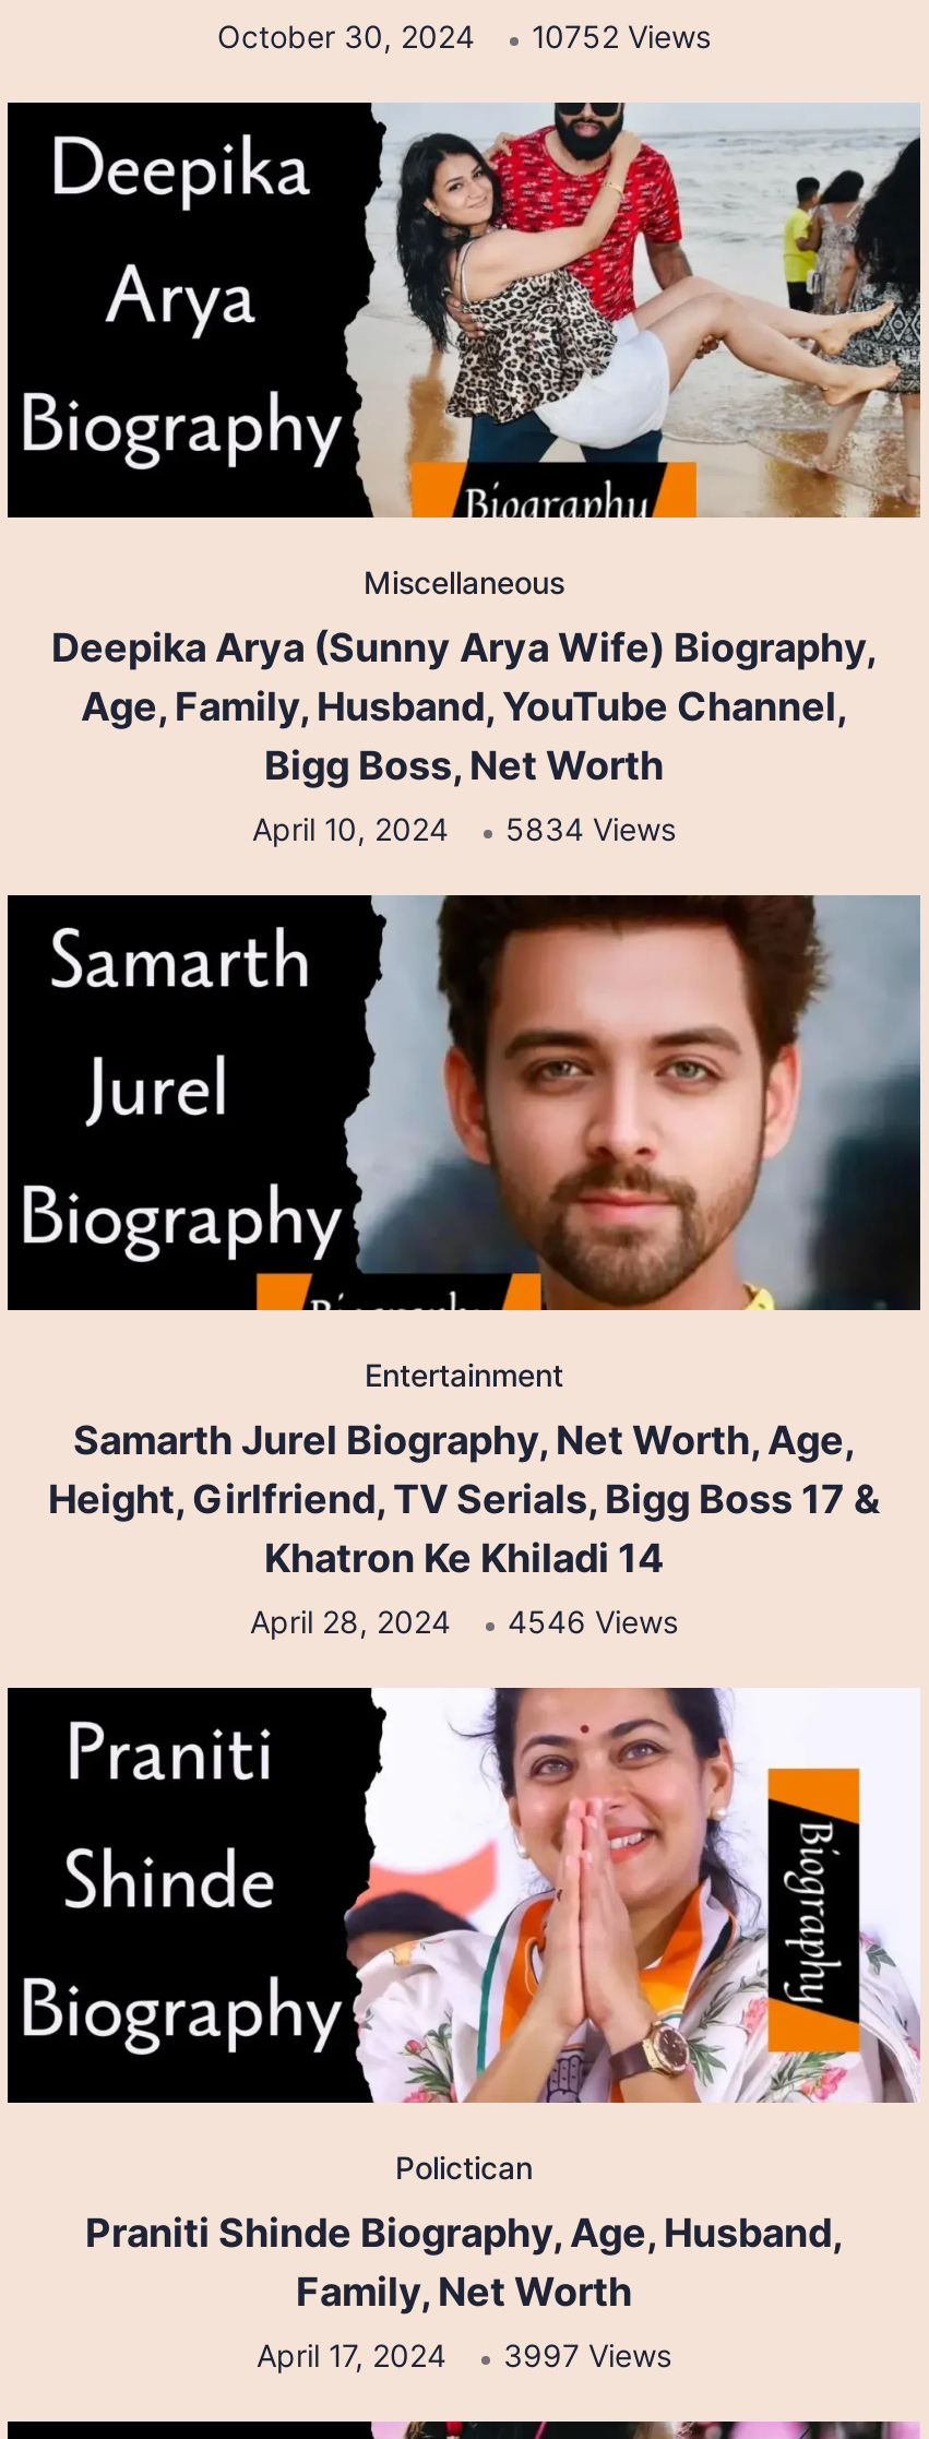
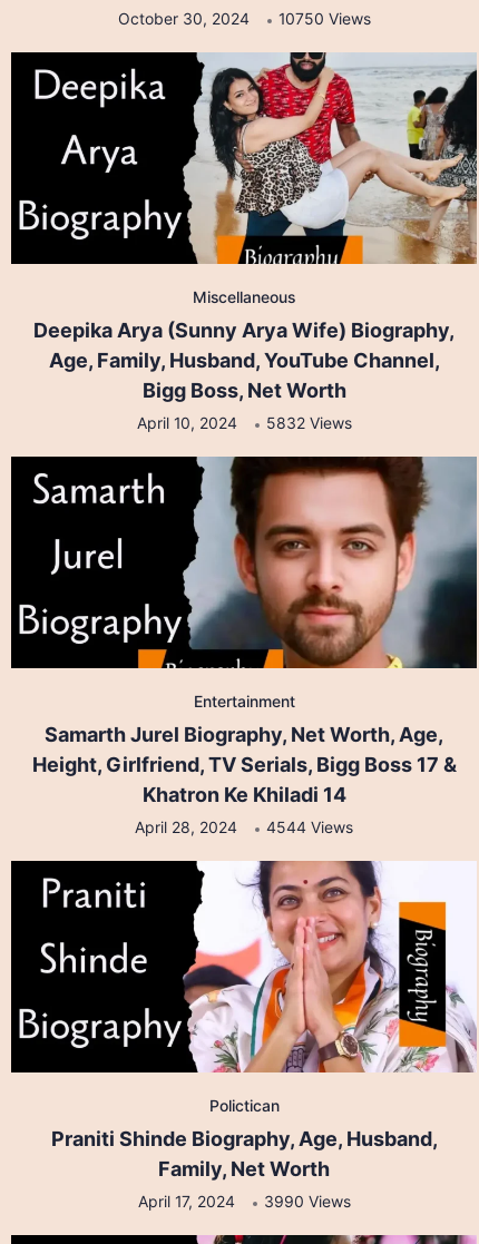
[217,17,711,54] October 30, 2024 10752 Views -> [118,9,370,28] October 30, 2024 10750 Views
[252,810,676,847] April 10, 2024 5834 Views -> [136,413,351,432] April 10, 2024 5832 Views
[250,1602,678,1639] April 28, 2024 4546 Views -> [135,817,353,836] April 28, 2024 4544 Views
[257,2336,671,2373] April 17, 2024 3997 Views -> [138,1191,350,1210] April 17, 2024 3990 Views

